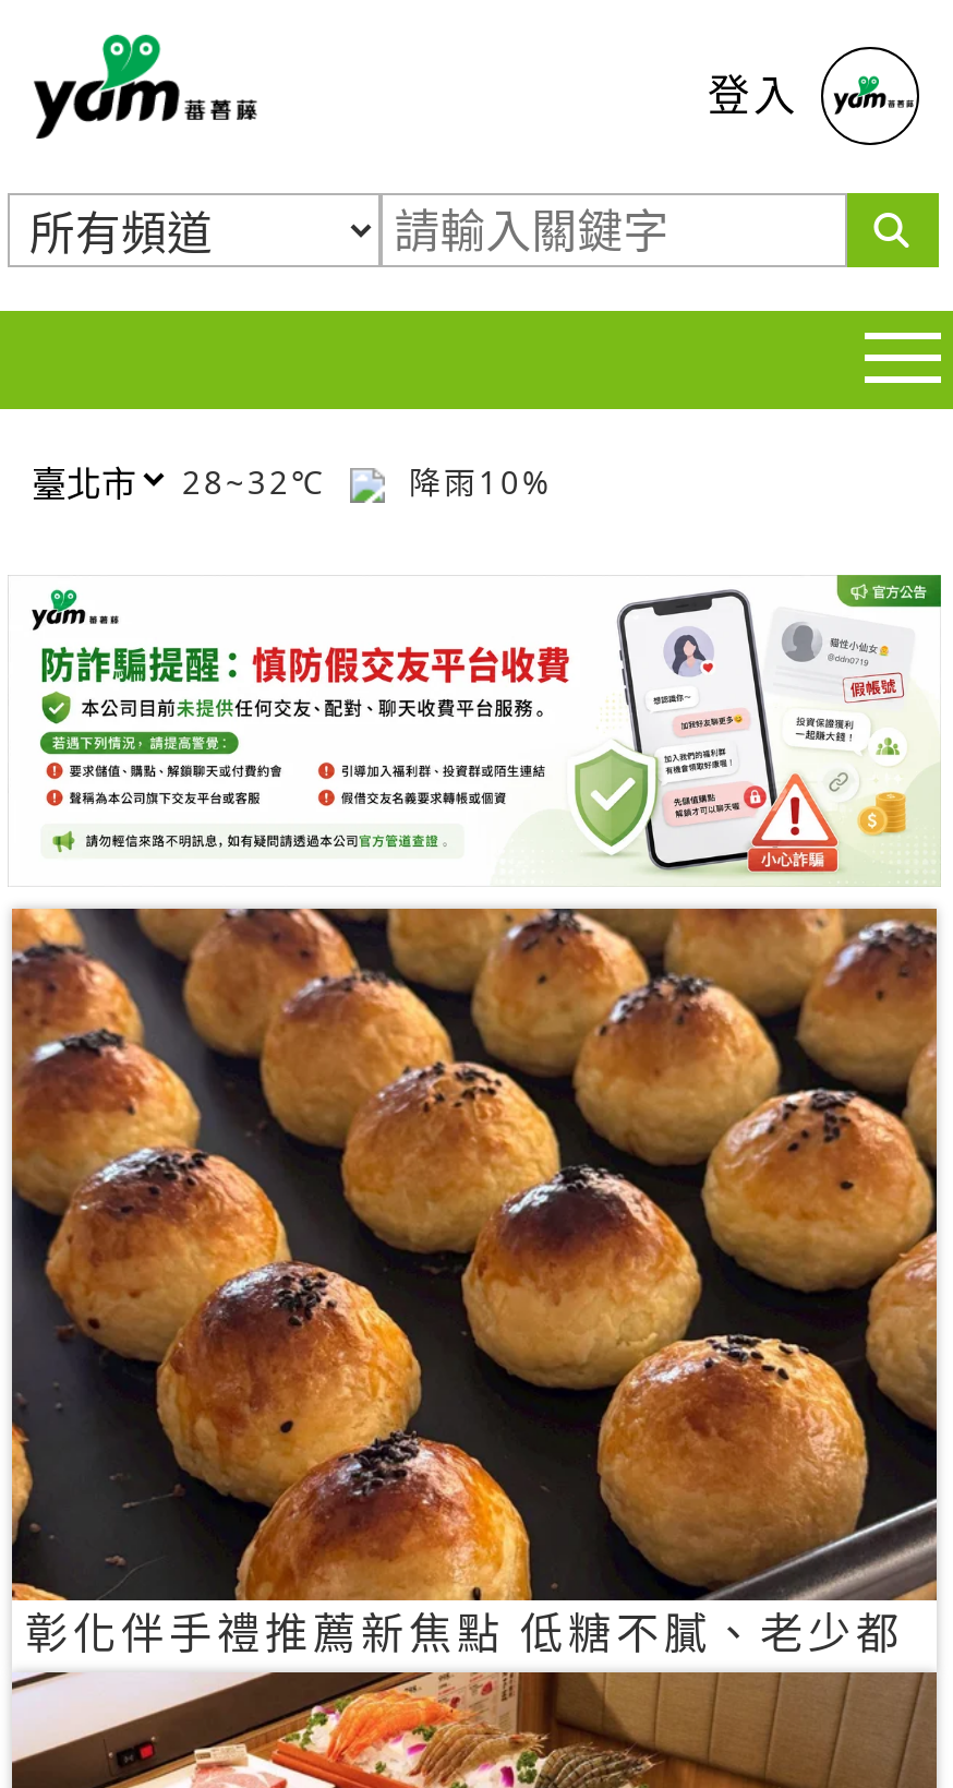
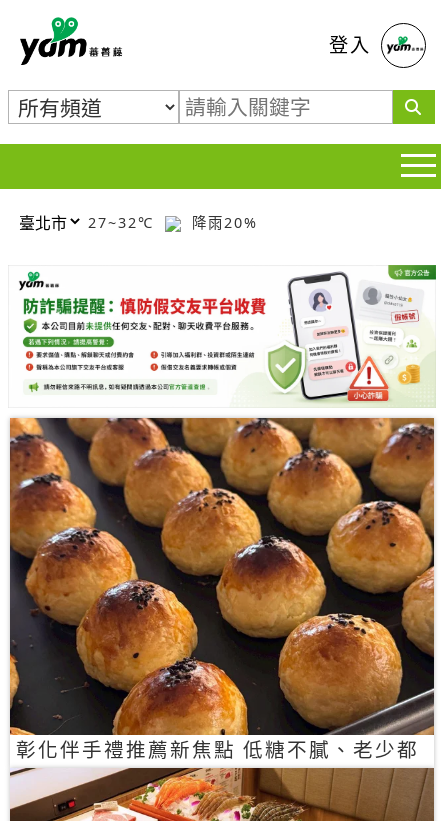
[182,460,339,502] 28~32℃ -> [88,212,160,231] 27~32℃
[396,460,553,502] 降雨10% -> [186,212,258,231] 降雨20%

